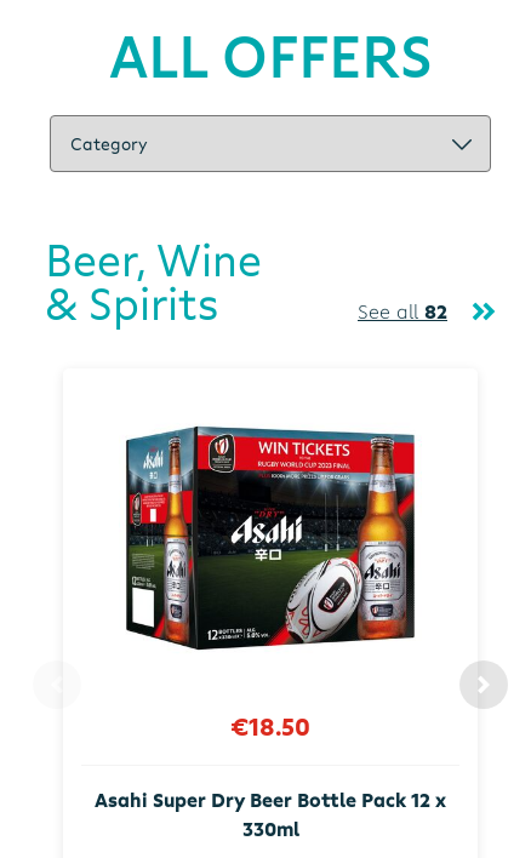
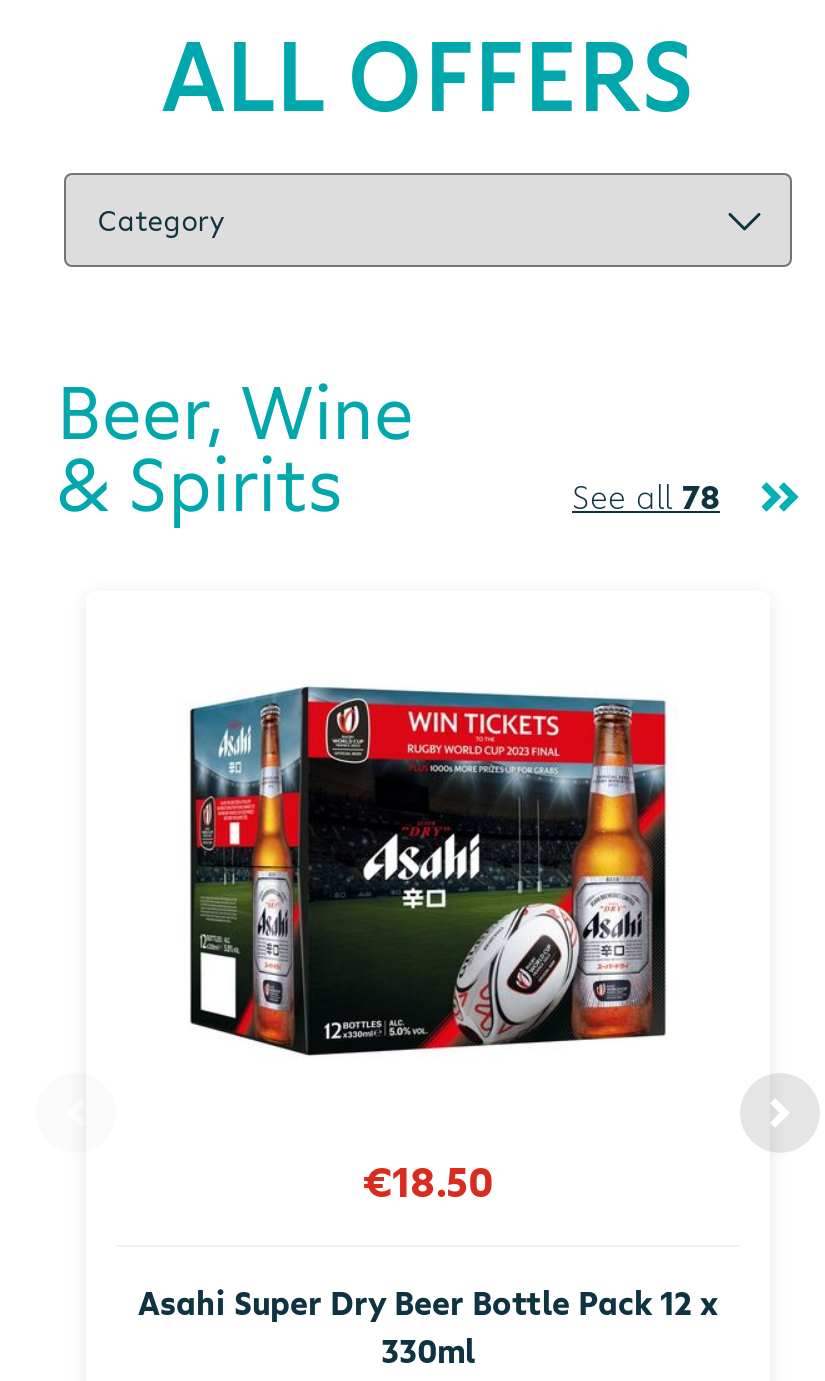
[358,298,447,325] See all 82 -> [572,475,720,519] See all 78

